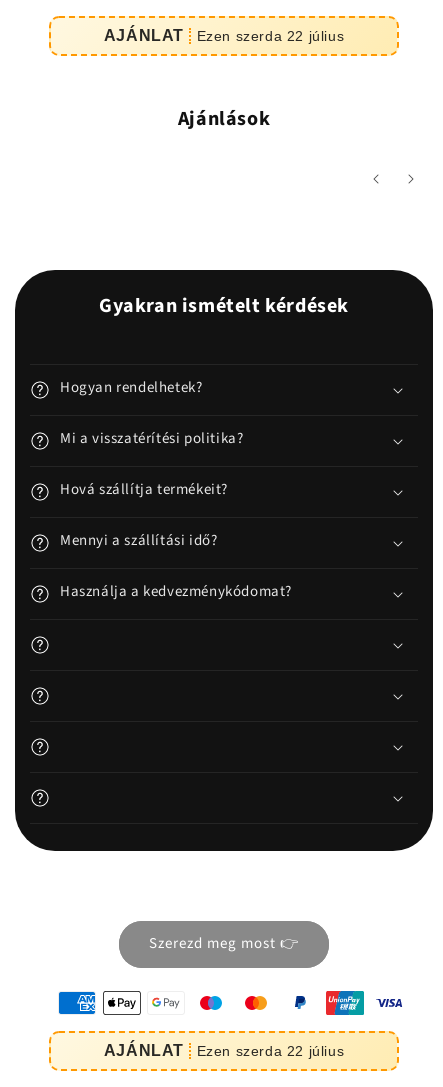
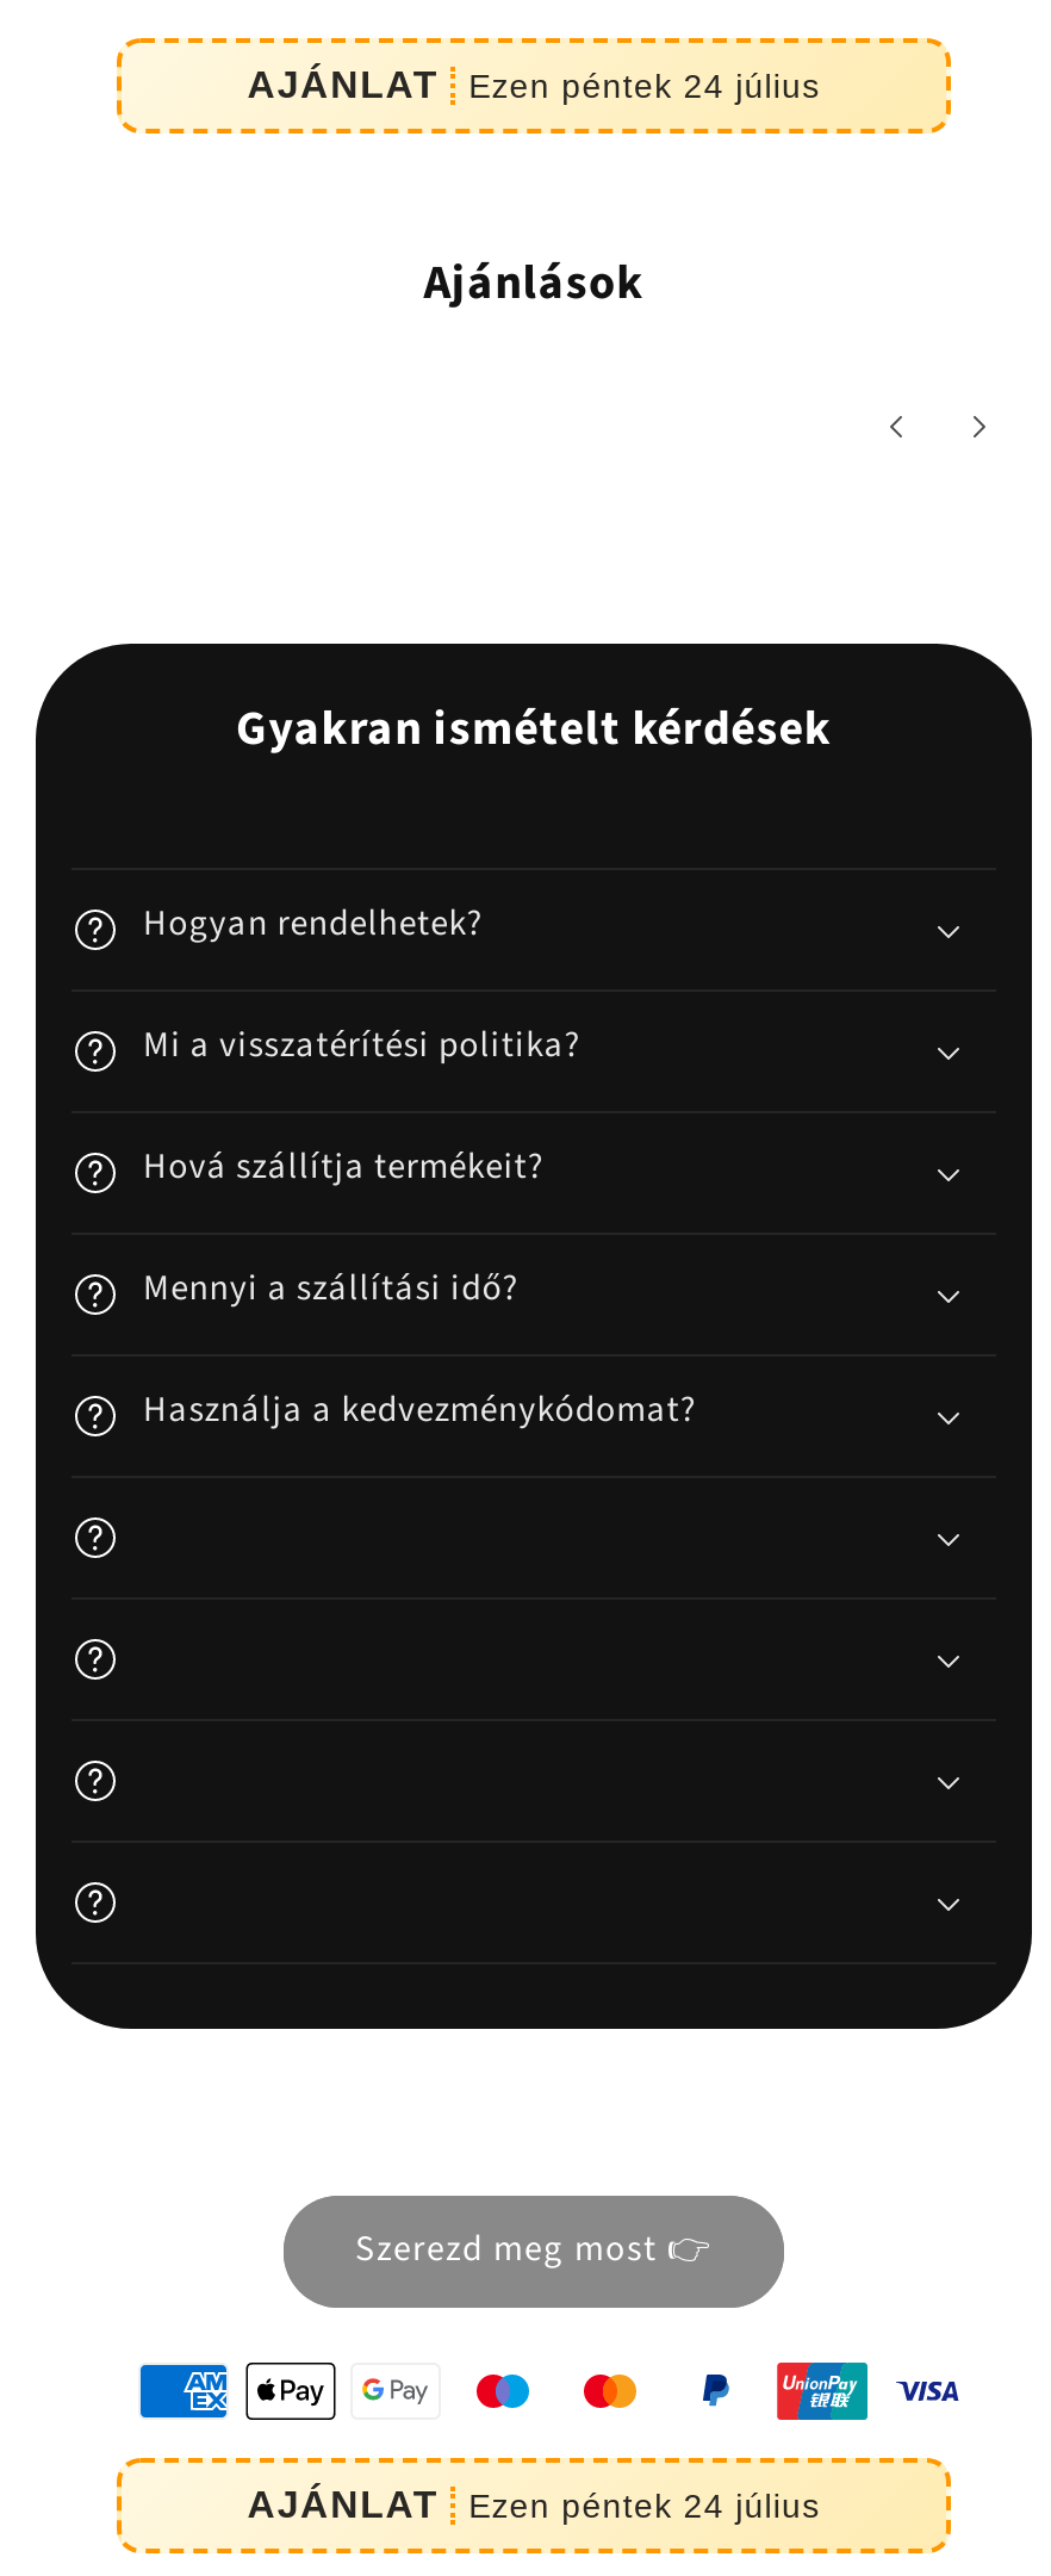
[197,28,344,44] Ezen szerda 22 július -> [469,66,820,104] Ezen péntek 24 július
[197,1043,344,1059] Ezen szerda 22 július -> [469,2488,820,2526] Ezen péntek 24 július

